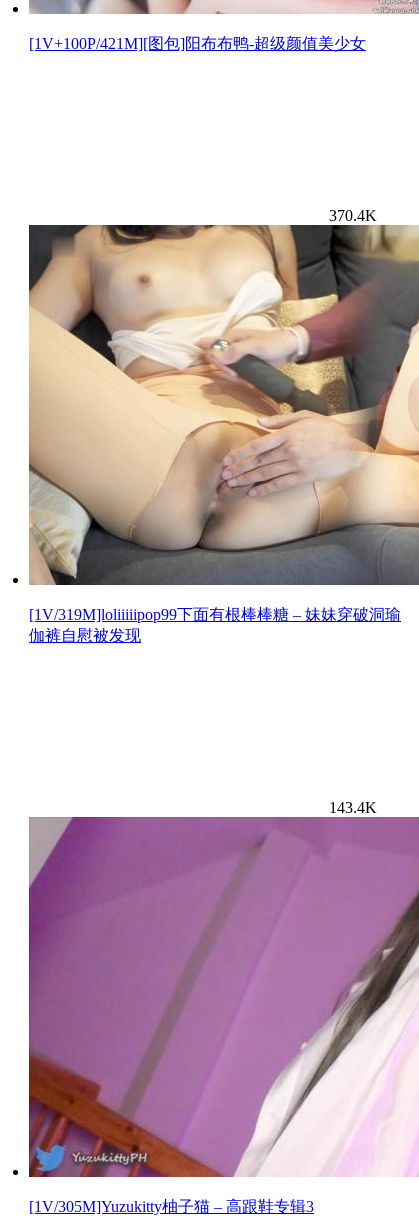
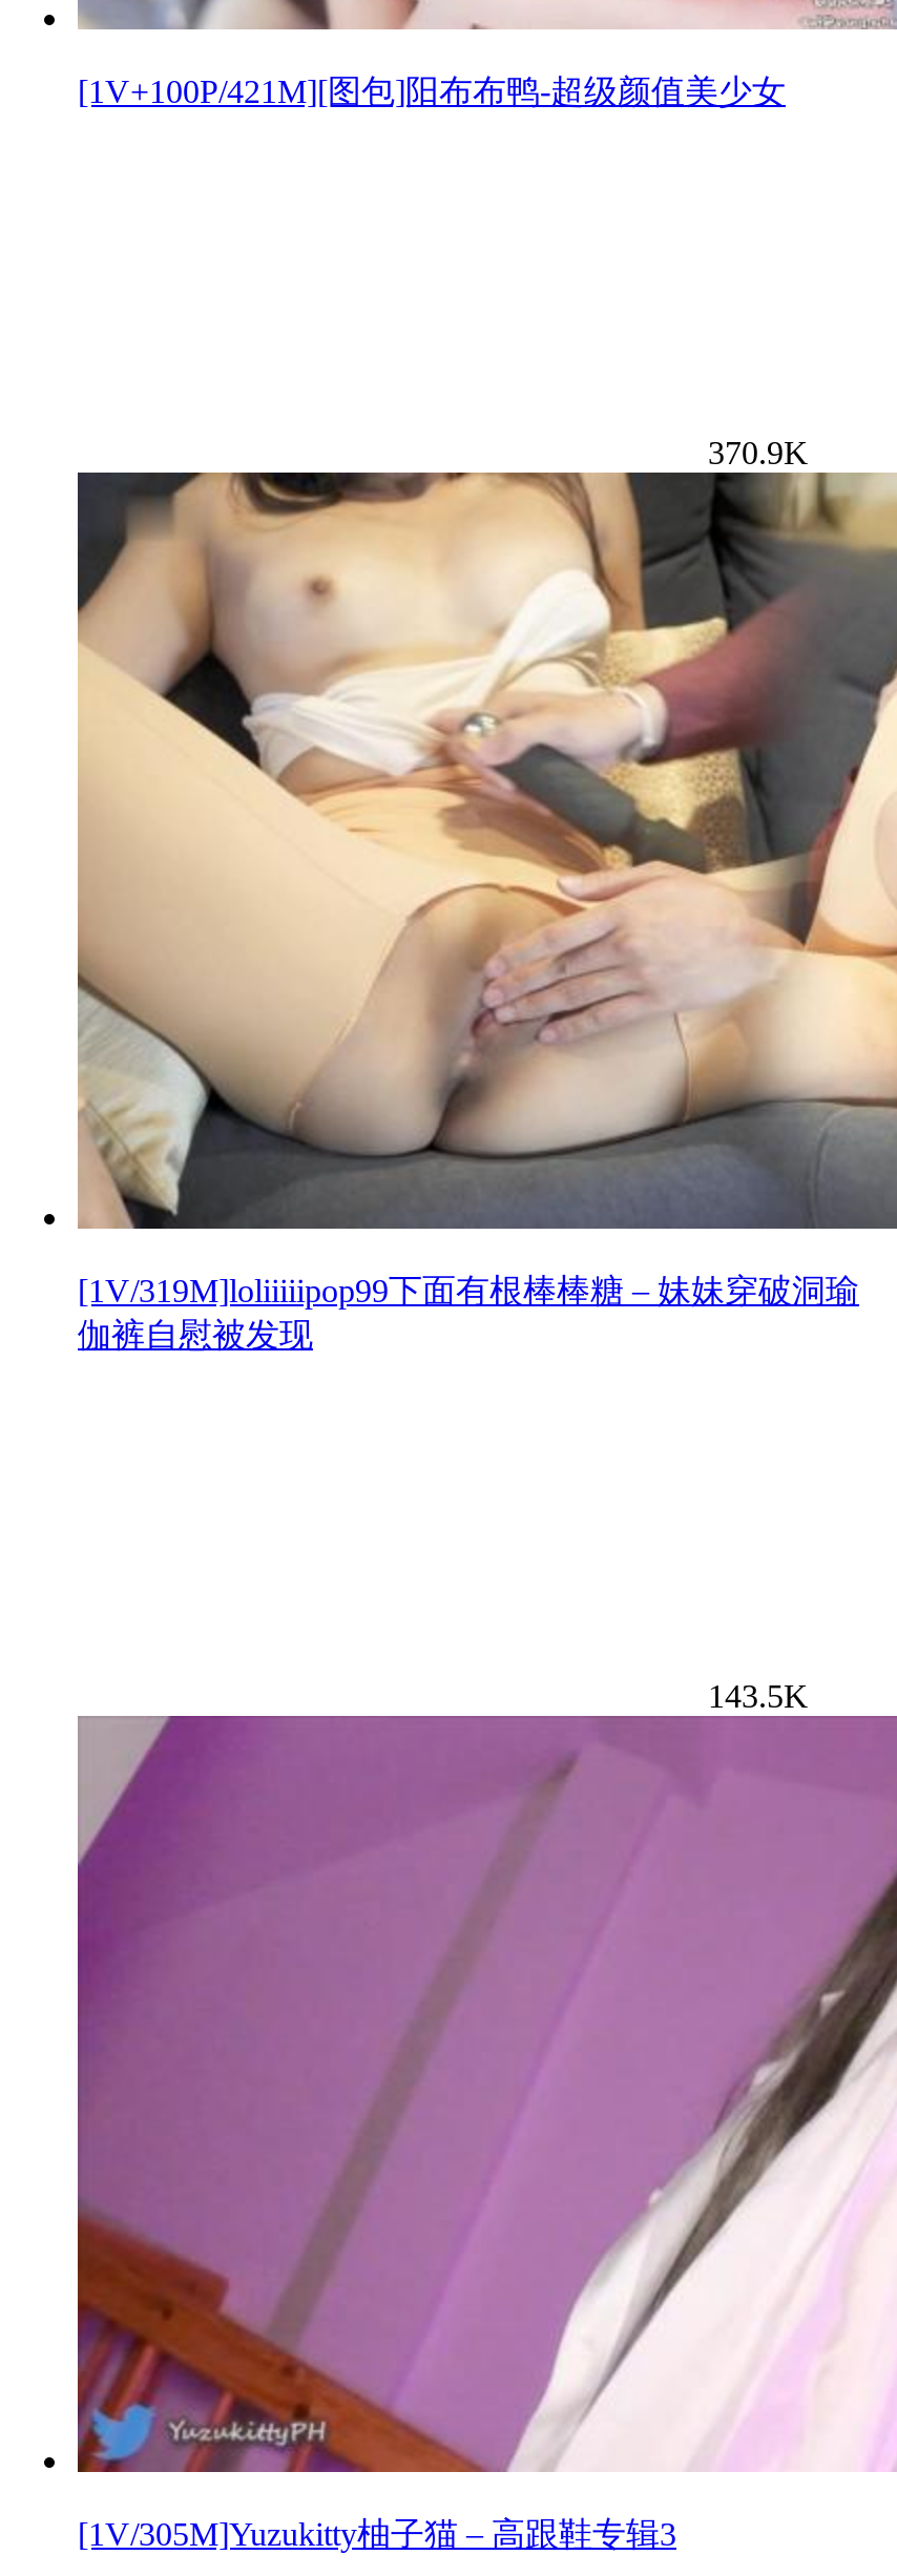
[329,207,377,224] 370.4K -> [708,435,809,471] 370.9K
[329,799,377,816] 143.4K -> [708,1679,809,1714] 143.5K

